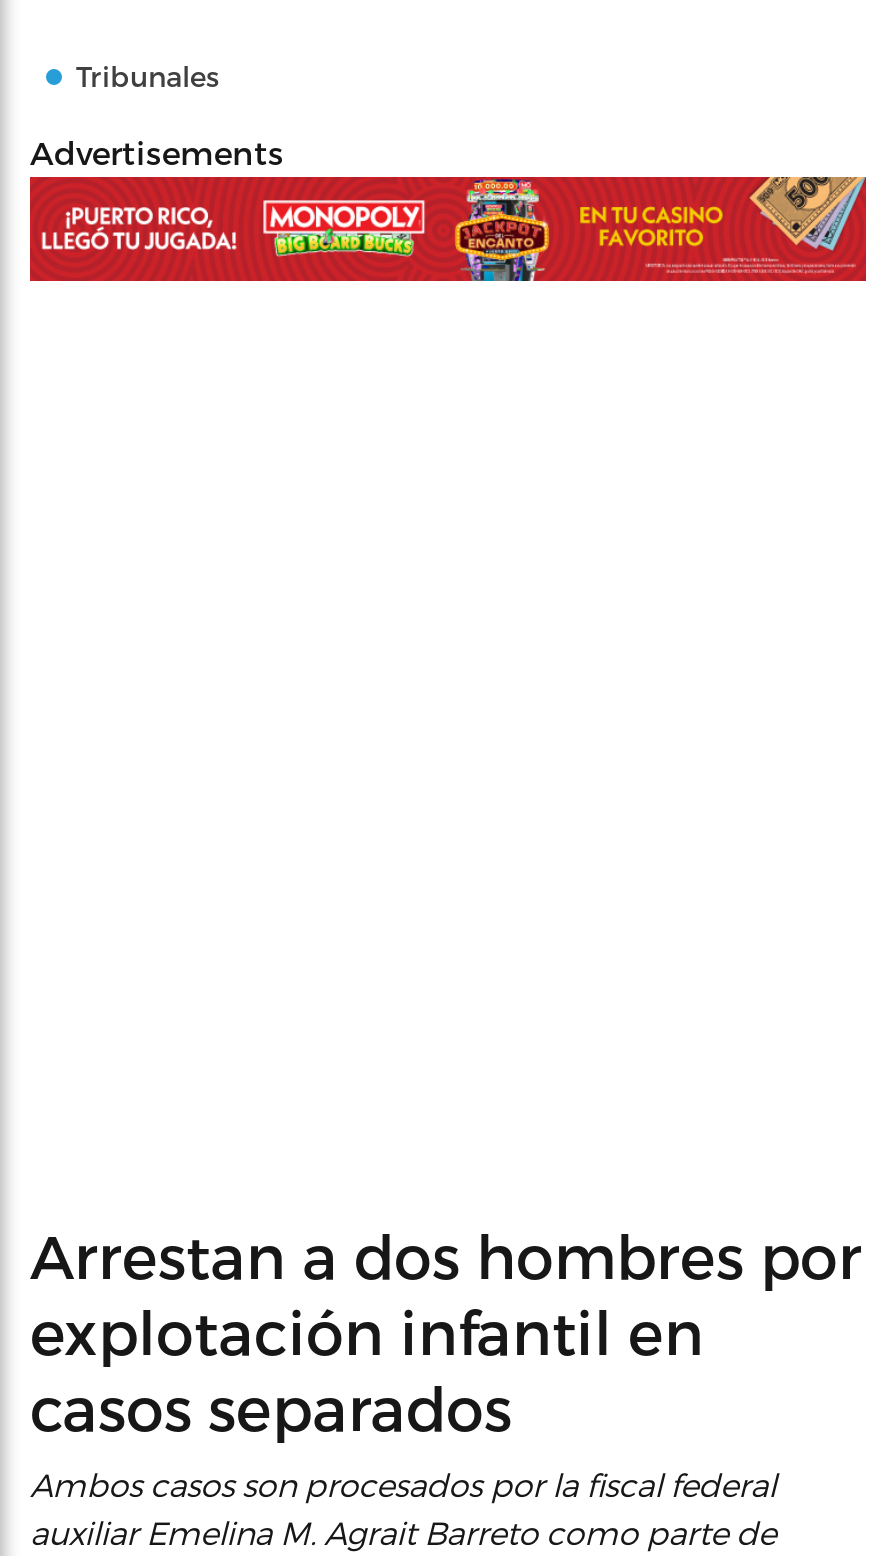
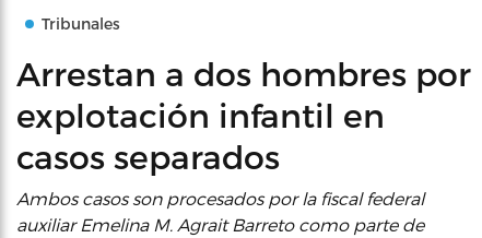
[30,133,284,171] Advertisements -> none
[28,175,868,283] [image] -> none

